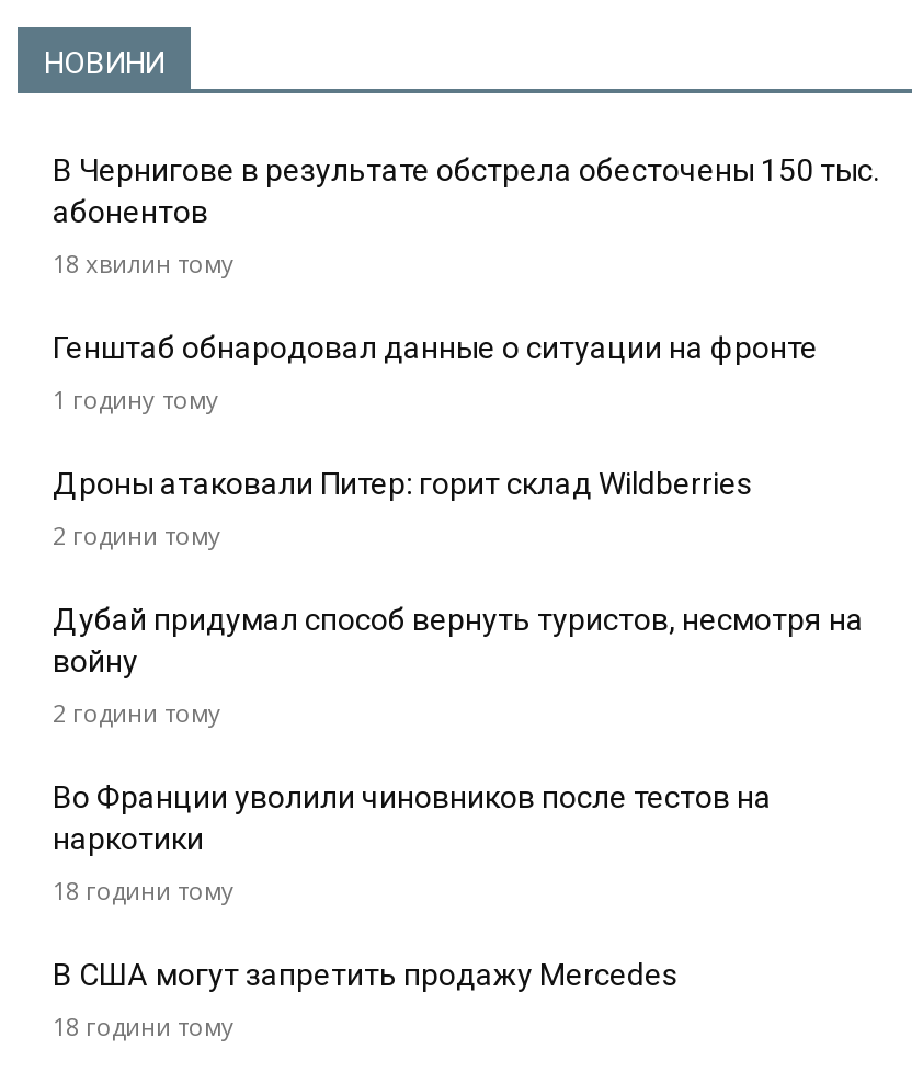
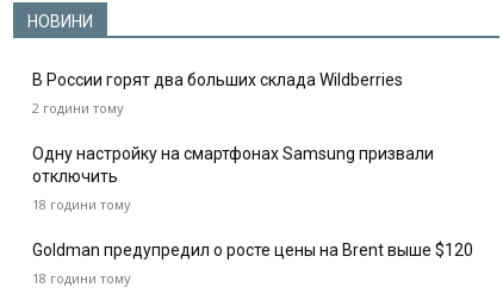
[53,153,879,501] В Чернигове в результате обстрела обесточены 150 тыс. | абонентов | 18 хвилин тому | Генштаб обнародовал данные о ситуации на фронте | 1 годину тому | Дроны атаковали Питер: горит склад Wildberries -> [32,70,403,89] В России горят два больших склада Wildberries
[53,602,864,856] Дубай придумал способ вернуть туристов, несмотря на | войну | 2 години тому | Во Франции уволили чиновников после тестов на | наркотики -> [32,144,434,186] Одну настройку на смартфонах Samsung призвали | отключить
[53,957,677,992] В США могут запретить продажу Mercedes -> [32,241,473,260] Goldman предупредил о росте цены на Brent выше $120

